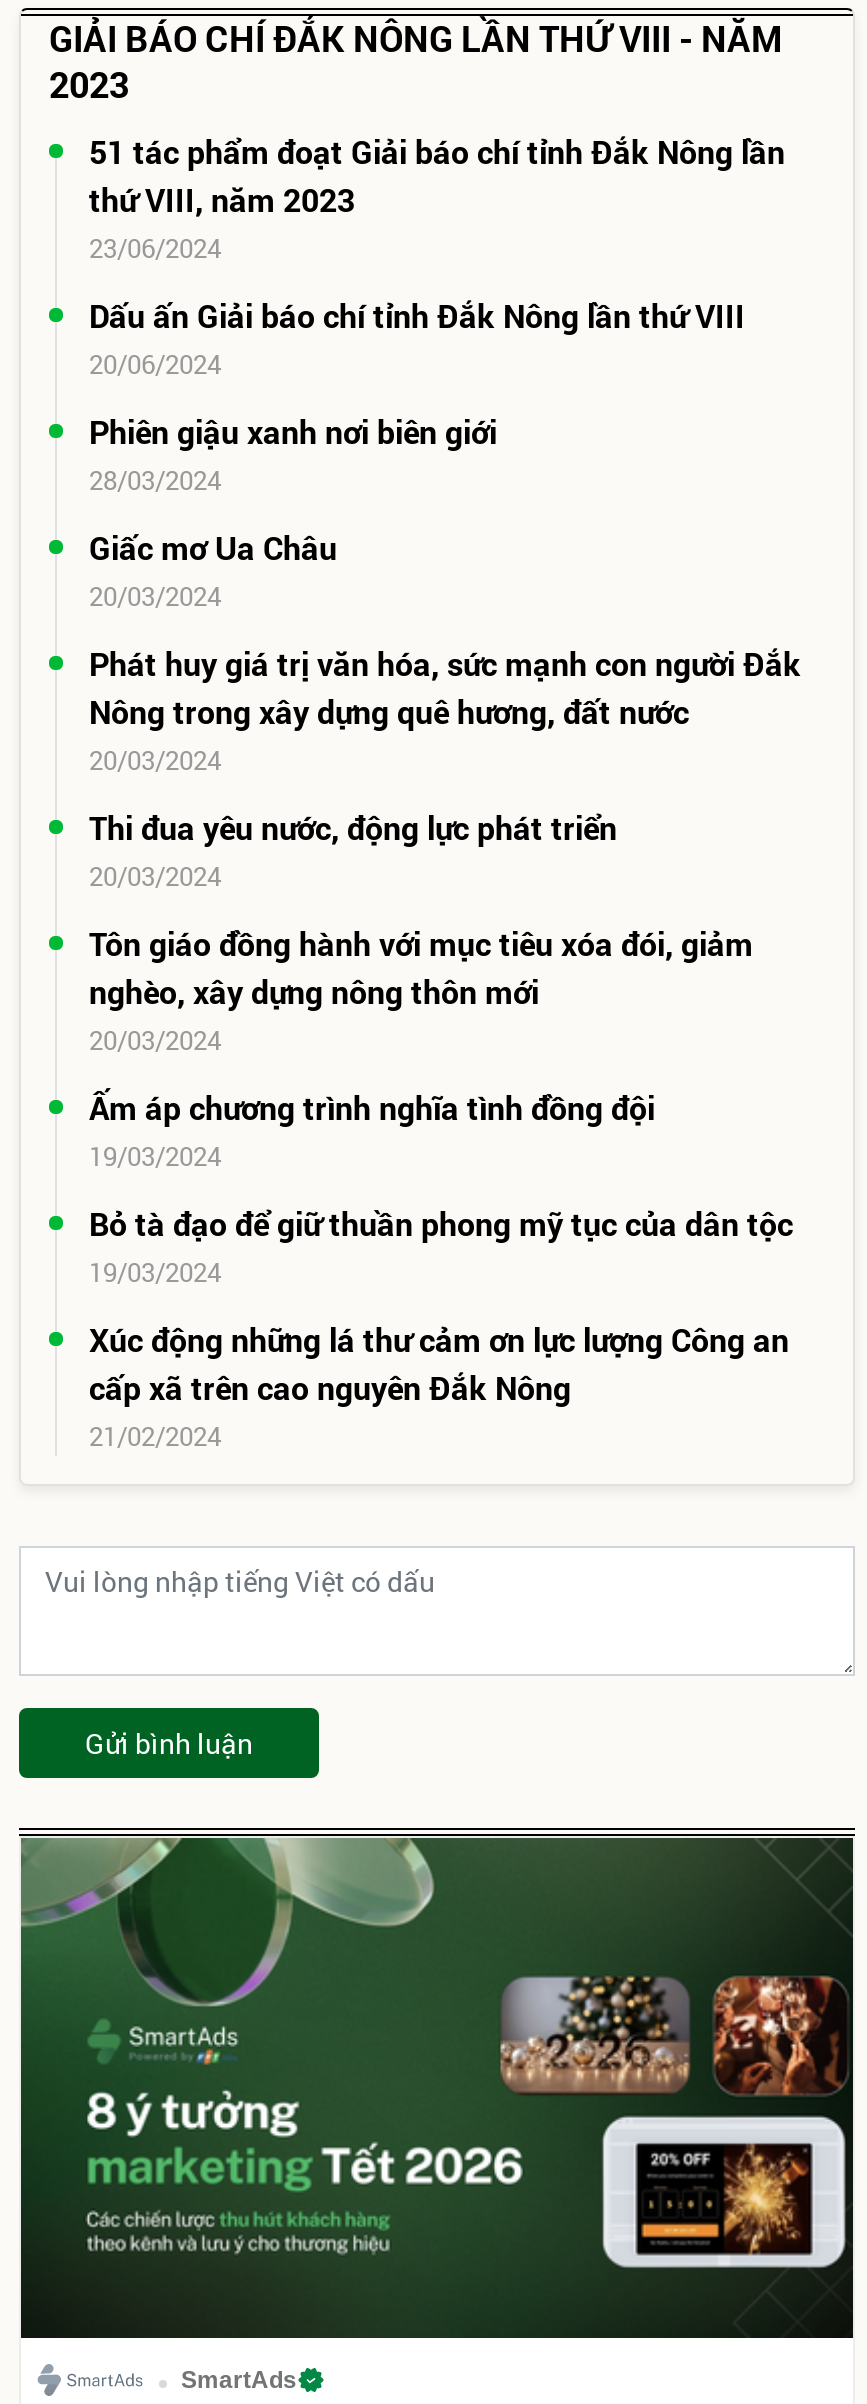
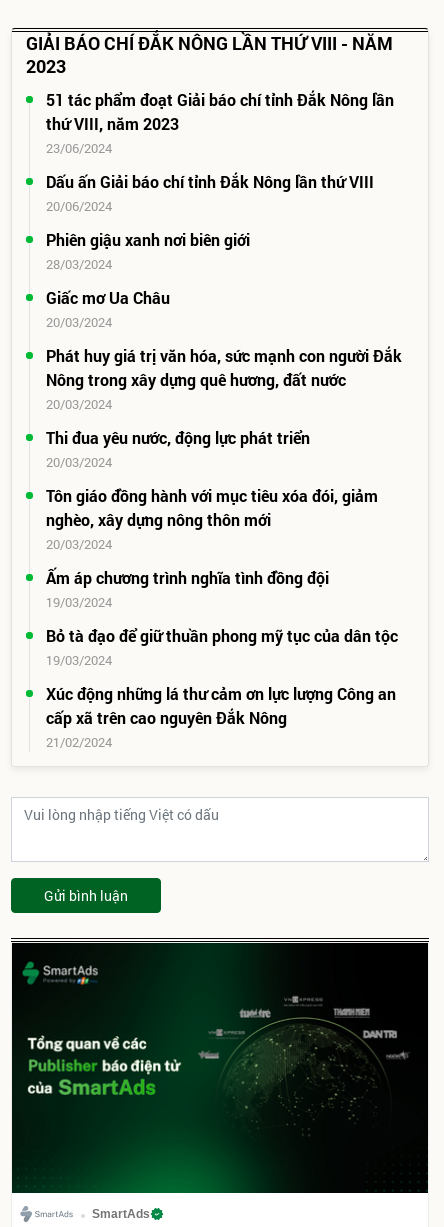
[19,1836,853,2338] [image] -> [11,942,427,1193] [image]

